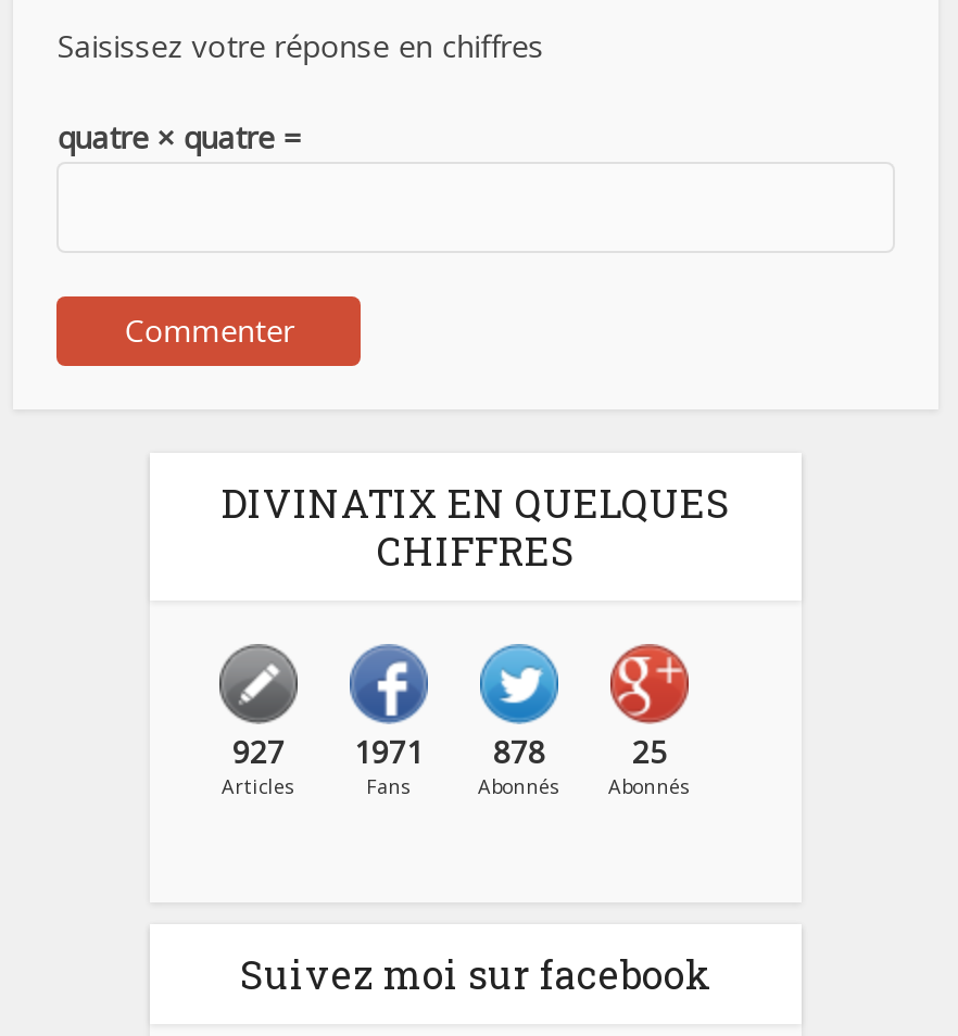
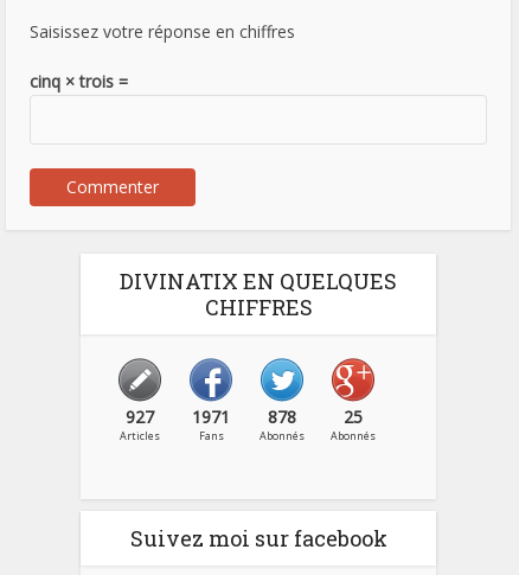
[57,116,300,157] quatre × quatre = -> [30,71,128,93] cinq × trois =

